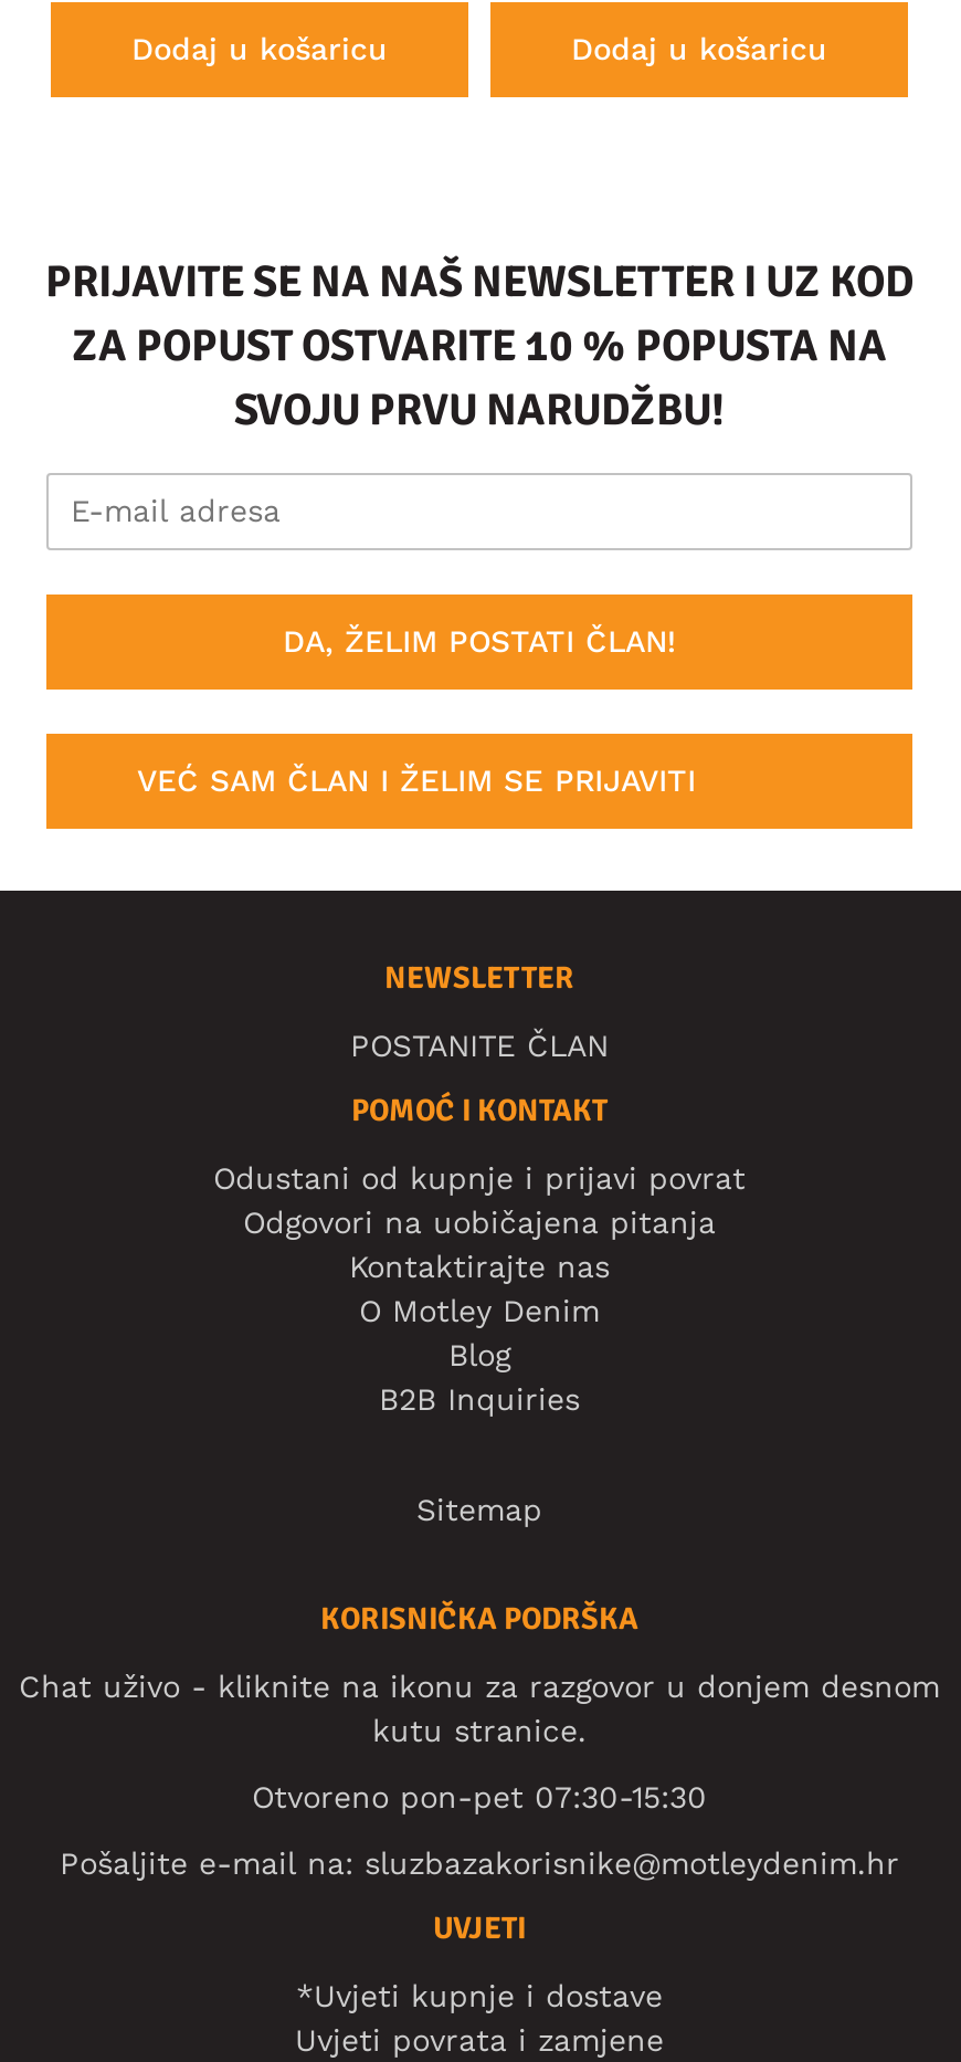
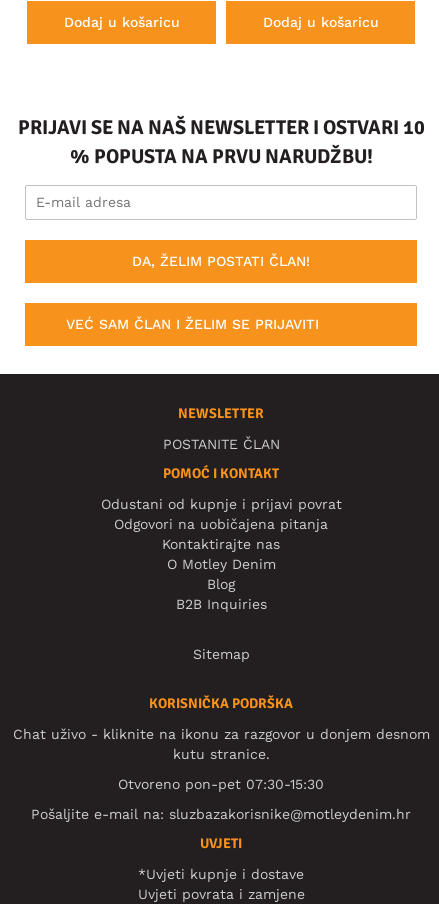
[45,255,914,438] PRIJAVITE SE NA NAŠ NEWSLETTER I UZ KOD | ZA POPUST OSTVARITE 10 % POPUSTA NA | SVOJU PRVU NARUDŽBU! -> [17,115,424,169] PRIJAVI SE NA NAŠ NEWSLETTER I OSTVARI 10 | % POPUSTA NA PRVU NARUDŽBU!

